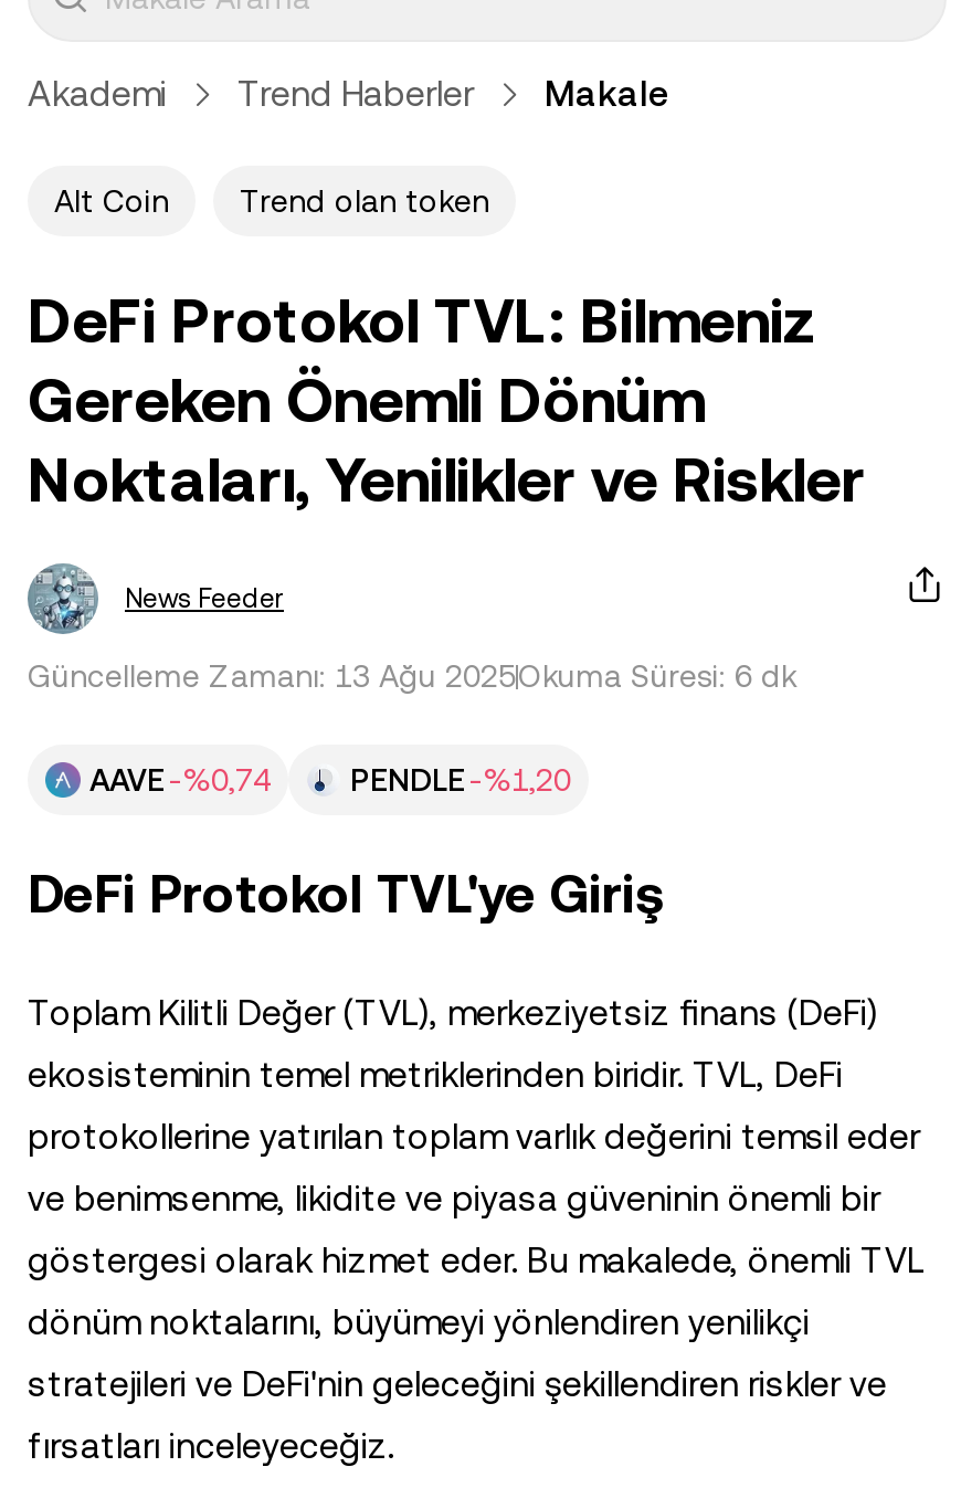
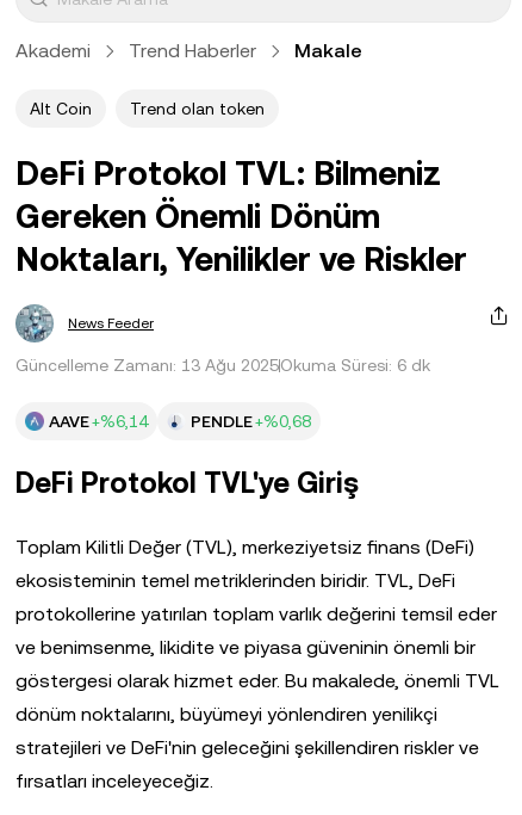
[89,762,271,798] AAVE -%0,74 -> [49,412,148,431] AAVE +%6,14
[350,762,571,798] PENDLE -%1,20 -> [191,412,311,431] PENDLE +%0,68

